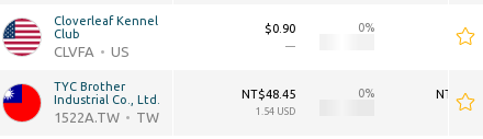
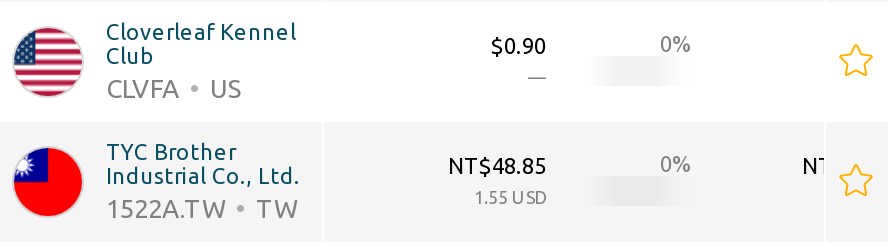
[241,88,295,117] NT$48.45 | 1.54 USD -> [448,154,546,208] NT$48.85 | 1.55 USD

